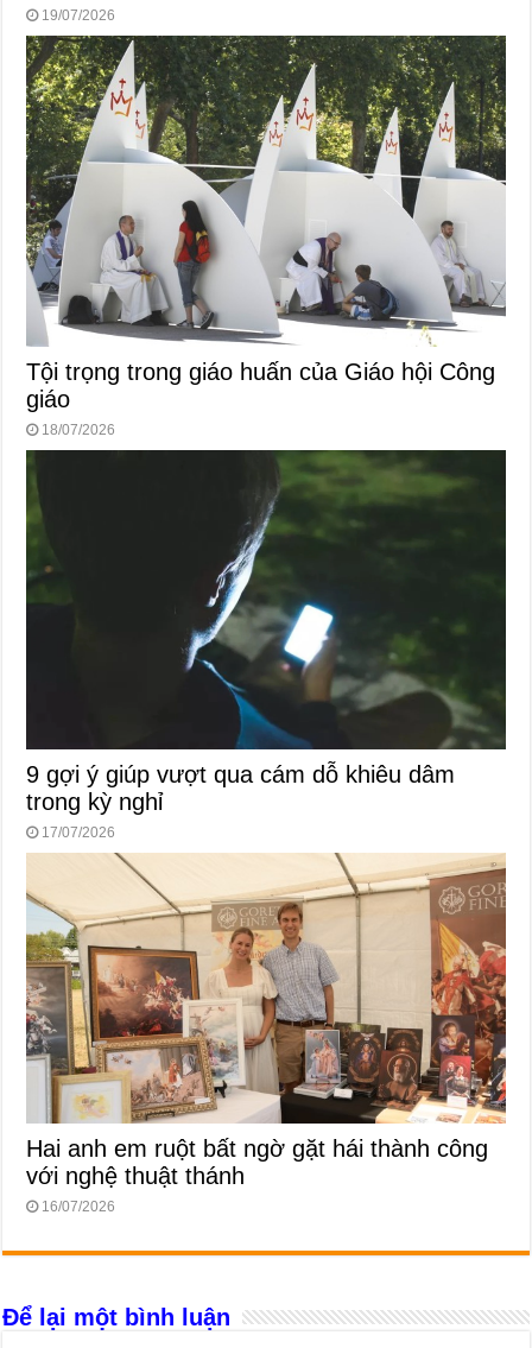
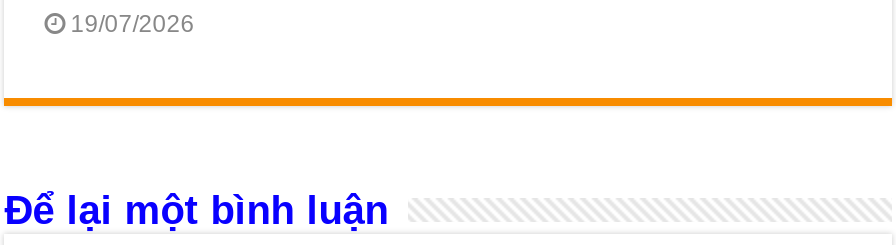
[25,34,507,438] [image] | Tội trọng trong giáo huấn của Giáo hội Công | giáo | 18/07/2026 -> none
[25,449,507,841] [image] | 9 gợi ý giúp vượt qua cám dỗ khiêu dâm | trong kỳ nghỉ | 17/07/2026 -> none
[25,852,507,1215] [image] | Hai anh em ruột bất ngờ gặt hái thành công | với nghệ thuật thánh | 16/07/2026 -> none

